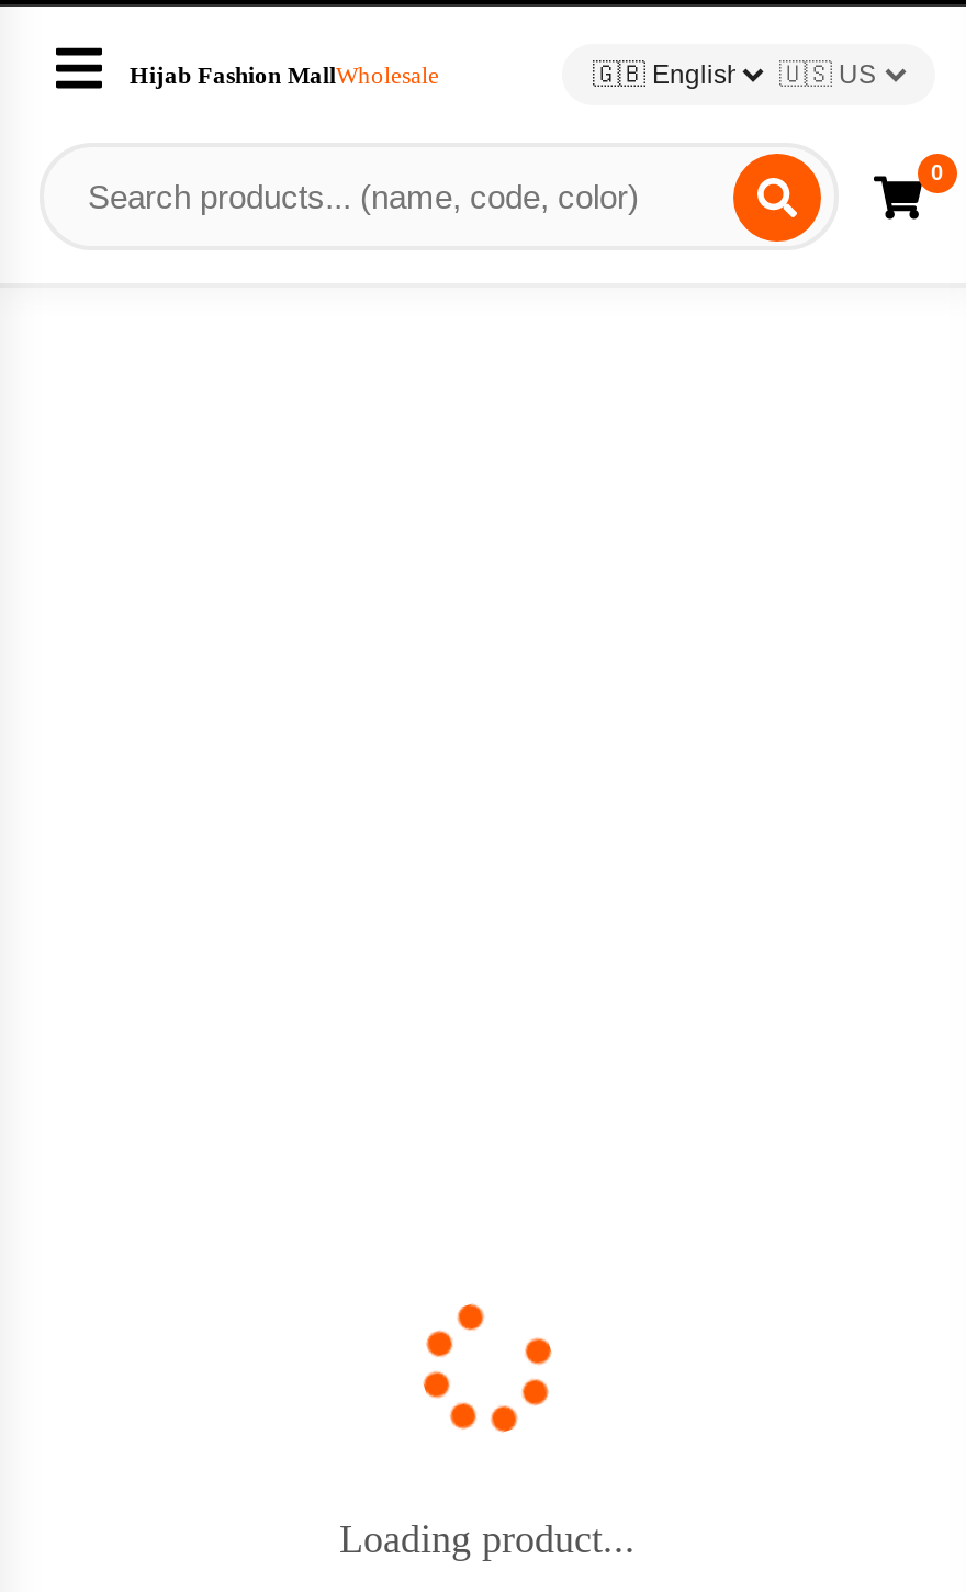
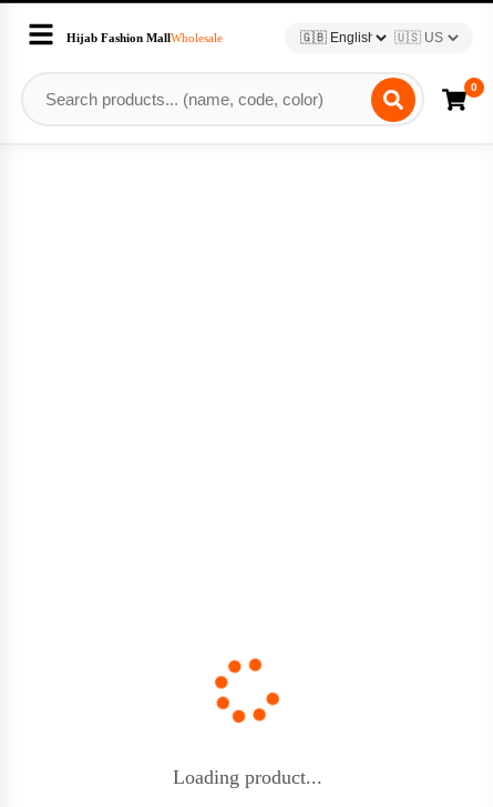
[422,1302,553,1434] [image] -> [214,657,280,724] [image]

